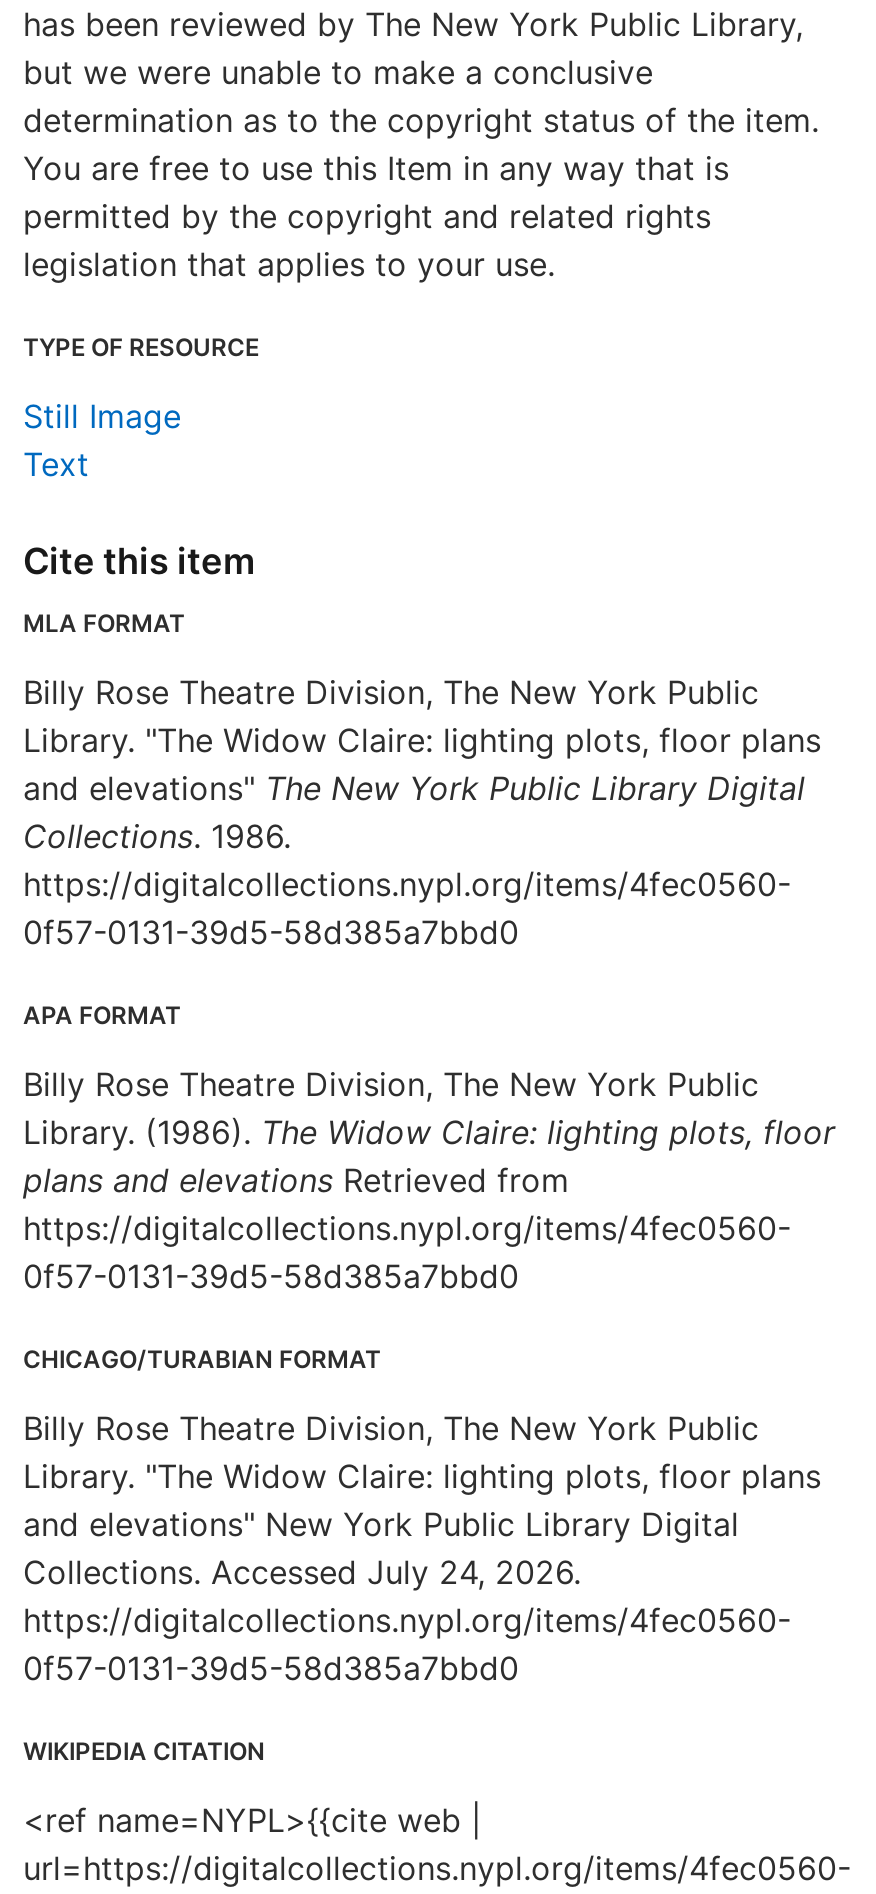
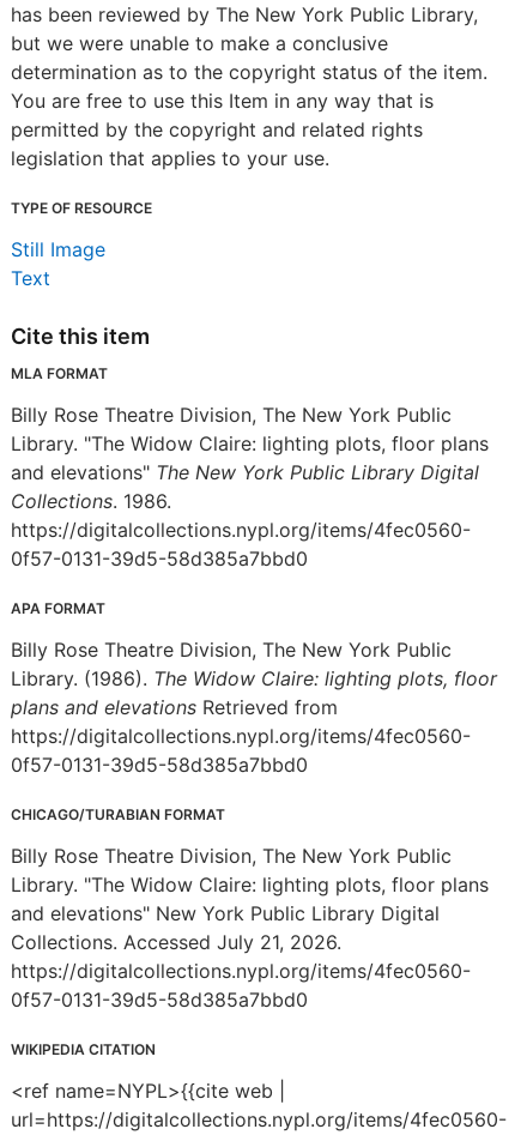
[23,1552,581,1592] Collections. Accessed July 24, 2026. -> [11,930,341,954] Collections. Accessed July 21, 2026.

